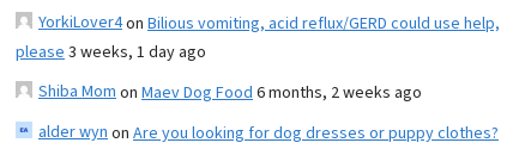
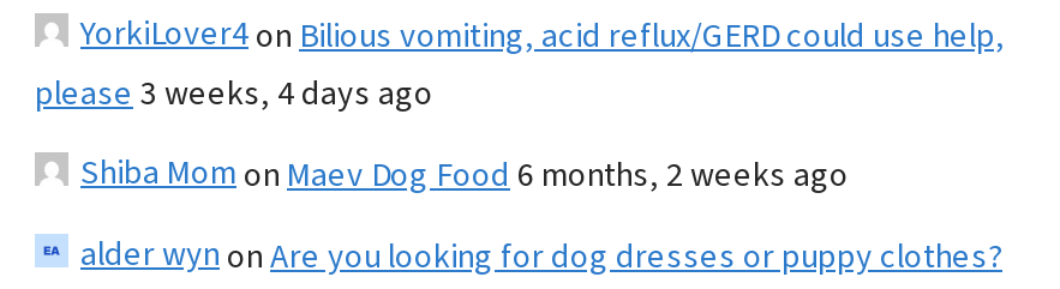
[16,40,206,64] please 3 weeks, 1 day ago -> [35,70,433,118] please 3 weeks, 4 days ago

